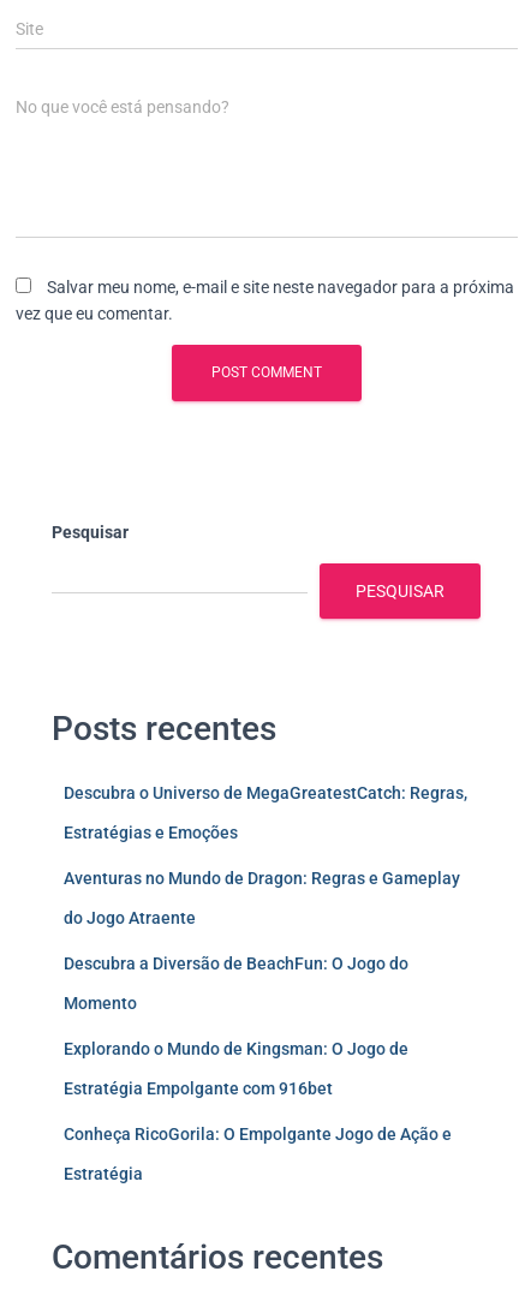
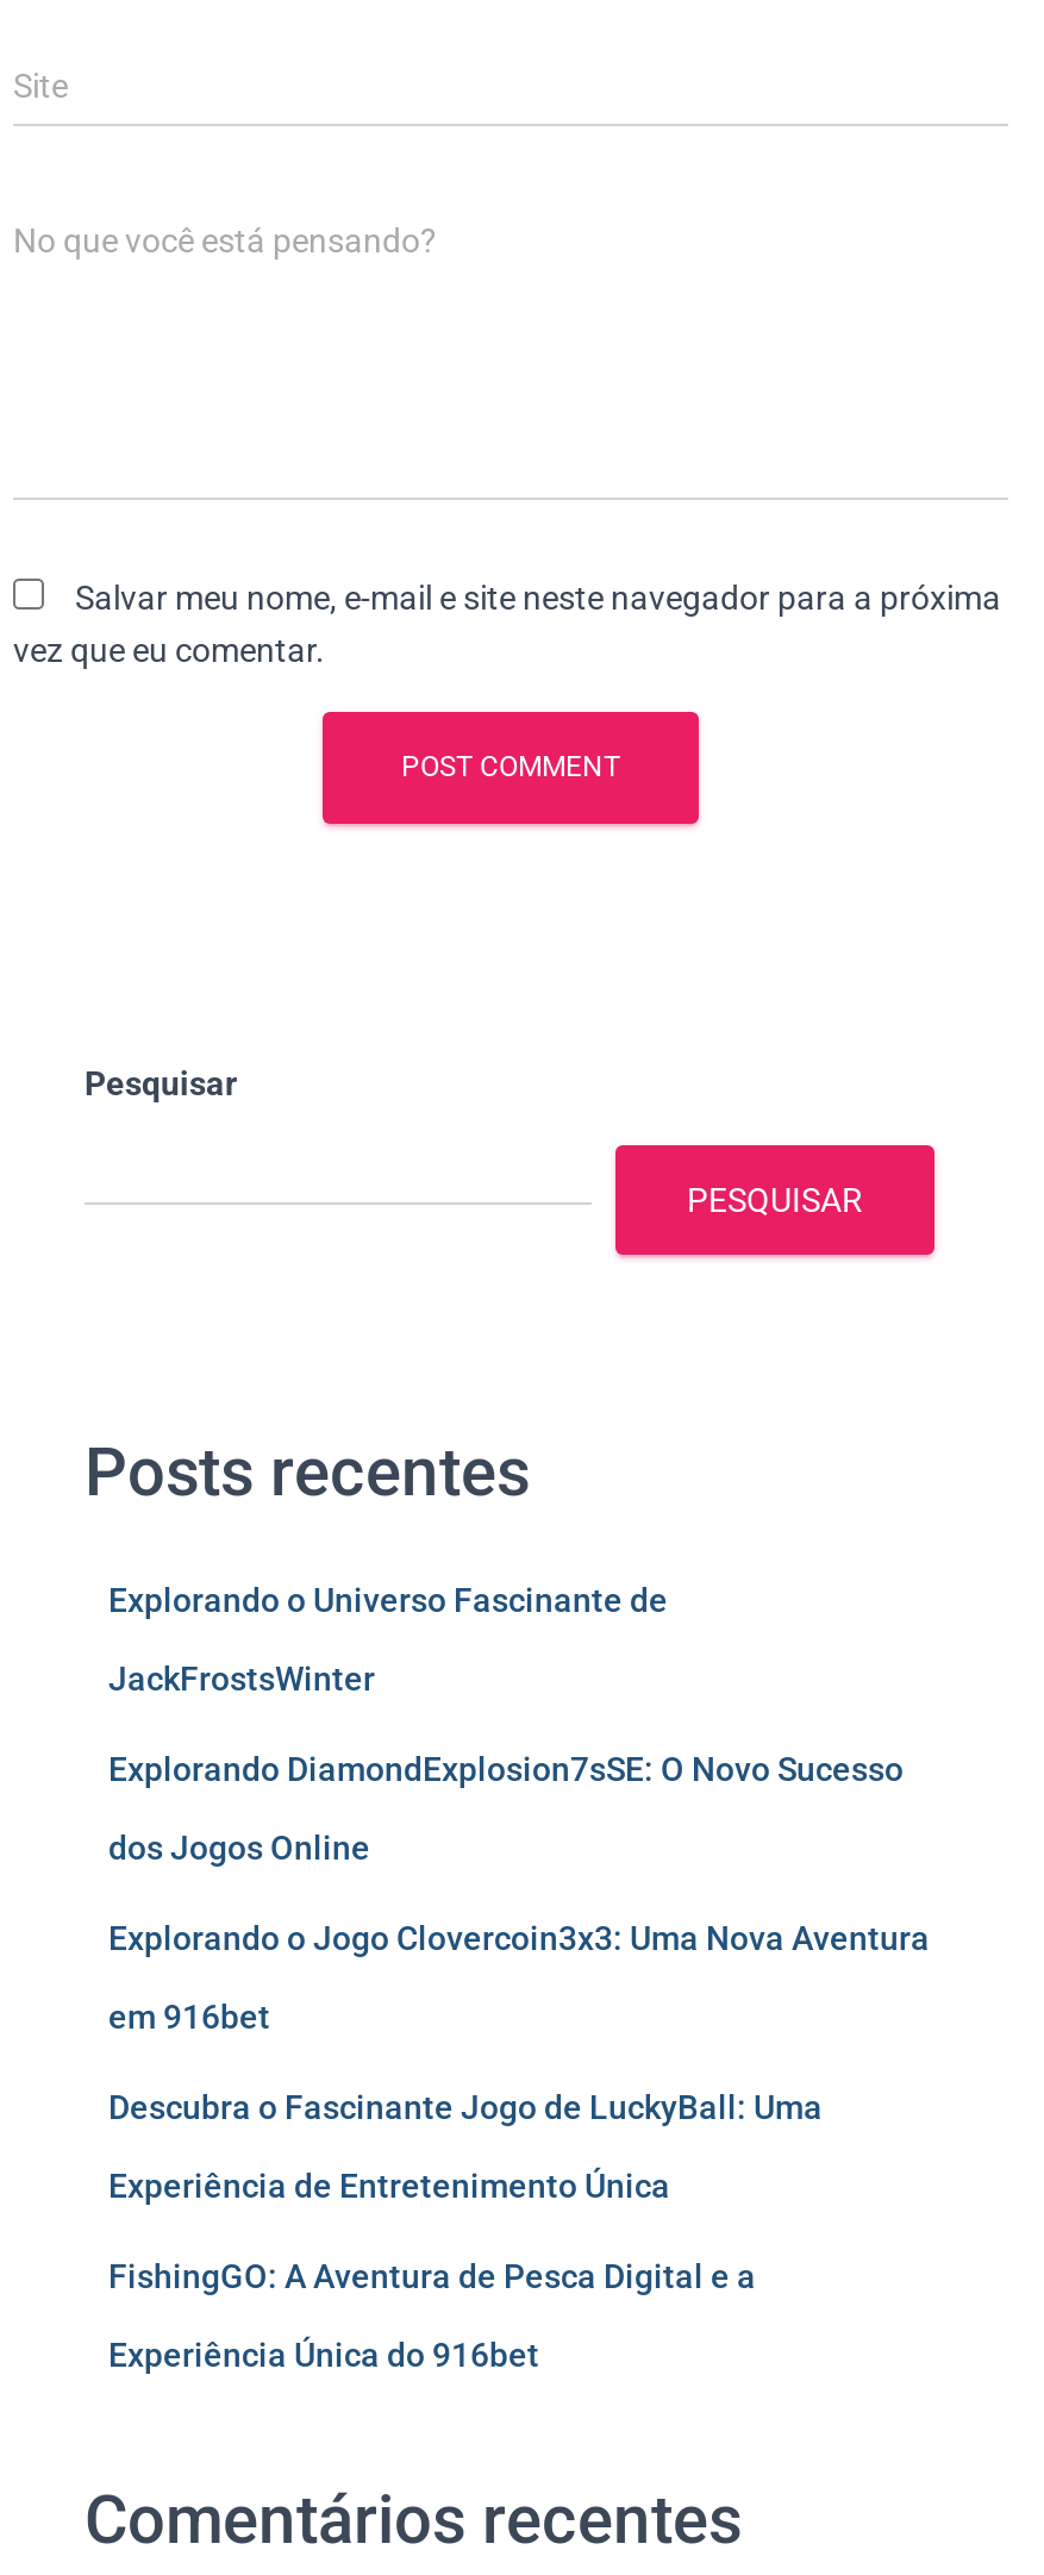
[64,783,467,802] Descubra o Universo de MegaGreatestCatch: Regras, -> [108,1581,668,1619] Explorando o Universo Fascinante de
[64,823,238,842] Estratégias e Emoções -> [108,1660,375,1698] JackFrostsWinter
[64,869,460,888] Aventuras no Mundo de Dragon: Regras e Gameplay -> [108,1750,904,1788] Explorando DiamondExplosion7sSE: O Novo Sucesso
[64,908,196,927] do Jogo Atraente -> [108,1829,370,1867] dos Jogos Online
[64,954,408,973] Descubra a Diversão de BeachFun: O Jogo do -> [108,1919,930,1957] Explorando o Jogo Clovercoin3x3: Uma Nova Aventura
[64,993,137,1013] Momento -> [108,1998,270,2036] em 916bet
[64,1039,408,1058] Explorando o Mundo de Kingsman: O Jogo de -> [108,2088,823,2126] Descubra o Fascinante Jogo de LuckyBall: Uma
[64,1079,333,1098] Estratégia Empolgante com 916bet -> [108,2167,670,2205] Experiência de Entretenimento Única
[64,1124,452,1144] Conheça RicoGorila: O Empolgante Jogo de Ação e -> [108,2257,756,2295] FishingGO: A Aventura de Pesca Digital e a
[64,1164,143,1183] Estratégia -> [108,2336,539,2374] Experiência Única do 916bet

